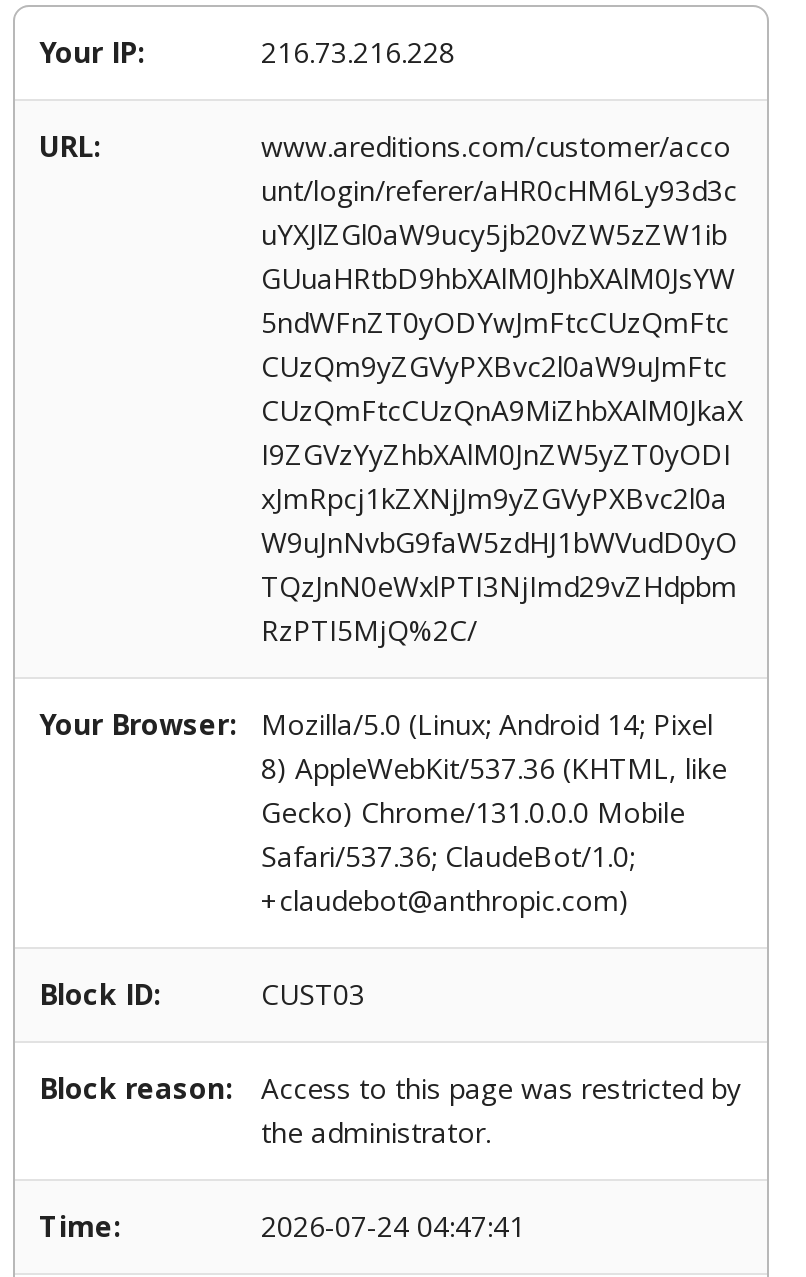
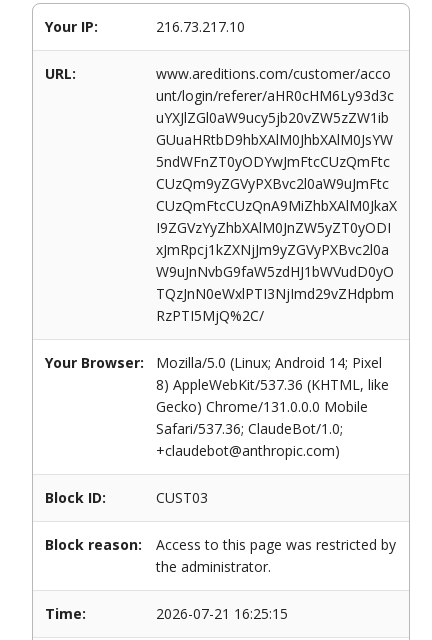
[261,33,455,71] 216.73.216.228 -> [156,17,245,36] 216.73.217.10
[261,1207,525,1245] 2026-07-24 04:47:41 -> [156,604,288,623] 2026-07-21 16:25:15

